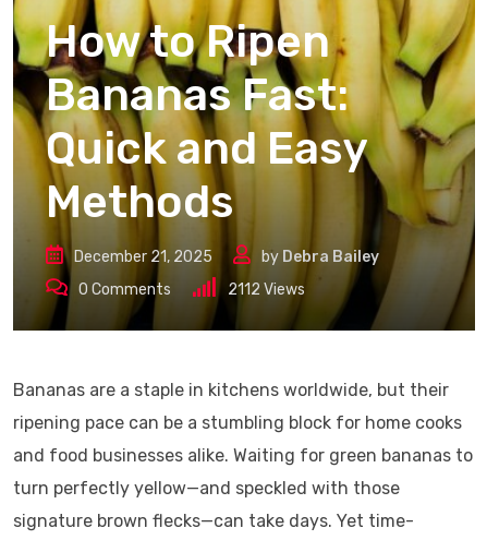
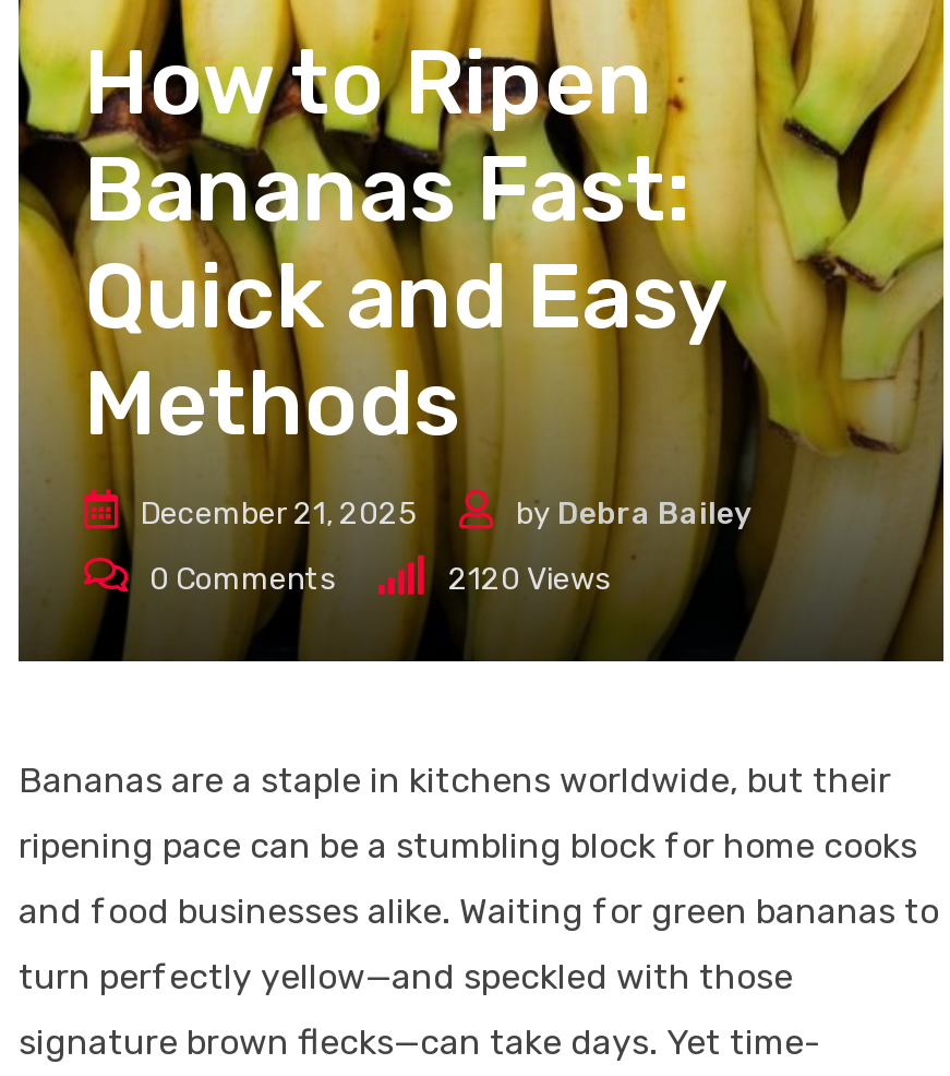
[228,280,305,299] 2112 Views -> [448,561,610,598] 2120 Views

